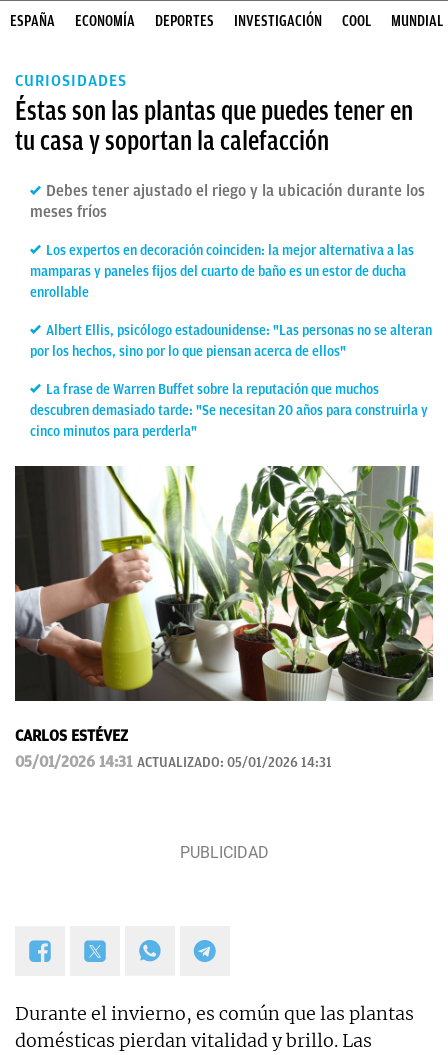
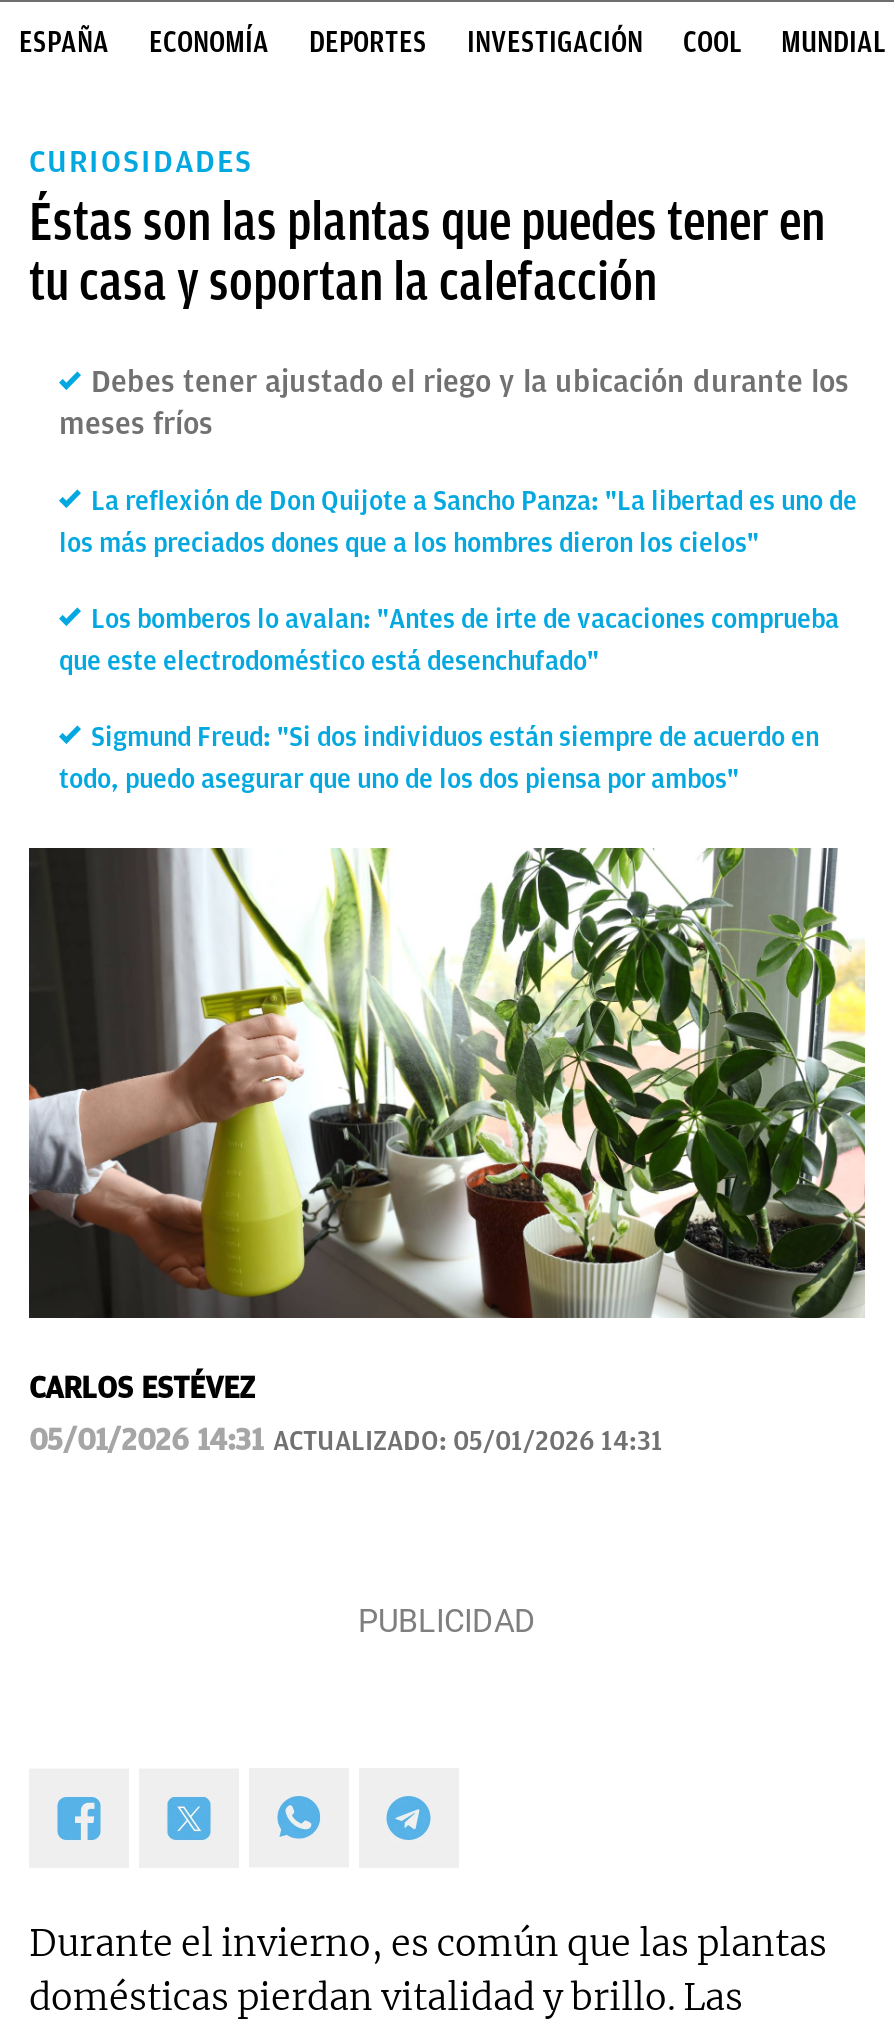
[30,243,414,300] Los expertos en decoración coinciden: la mejor alternativa a las | mamparas y paneles fijos del cuarto de baño es un estor de ducha | enrollable -> [59,486,857,558] La reflexión de Don Quijote a Sancho Panza: "La libertad es uno de | los más preciados dones que a los hombres dieron los cielos"
[30,323,432,359] Albert Ellis, psicólogo estadounidense: "Las personas no se alteran | por los hechos, sino por lo que piensan acerca de ellos" -> [59,604,839,676] Los bomberos lo avalan: "Antes de irte de vacaciones comprueba | que este electrodoméstico está desenchufado"
[30,382,428,439] La frase de Warren Buffet sobre la reputación que muchos | descubren demasiado tarde: "Se necesitan 20 años para construirla y | cinco minutos para perderla" -> [59,722,819,794] Sigmund Freud: "Si dos individuos están siempre de acuerdo en | todo, puedo asegurar que uno de los dos piensa por ambos"

